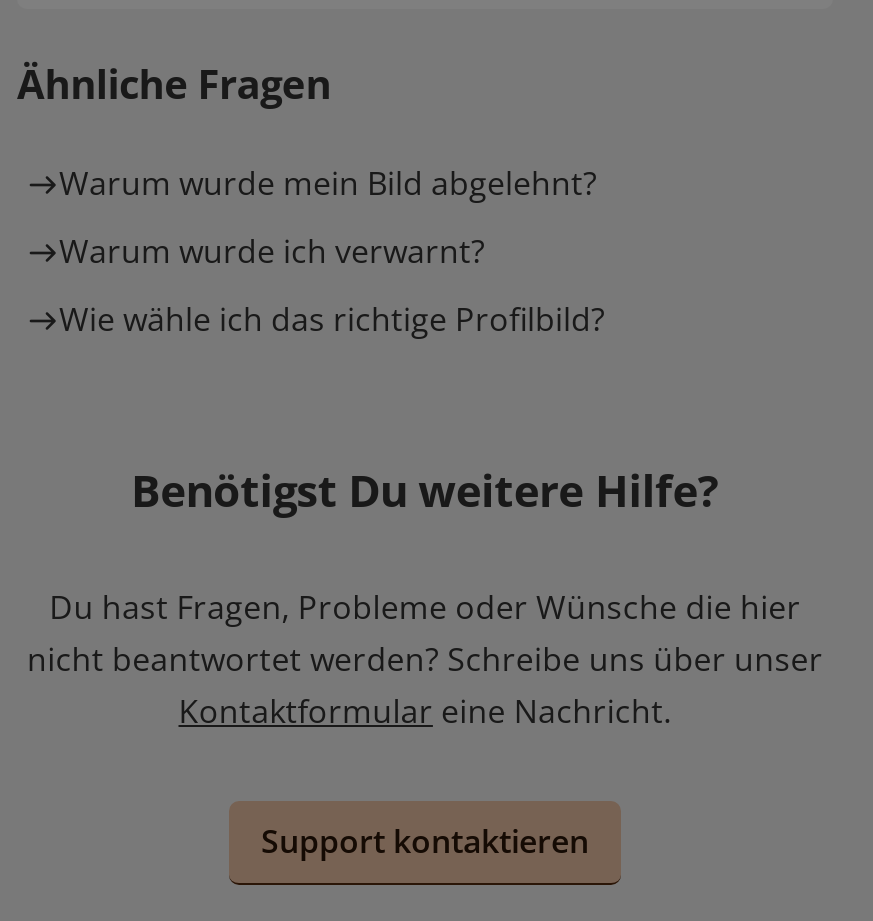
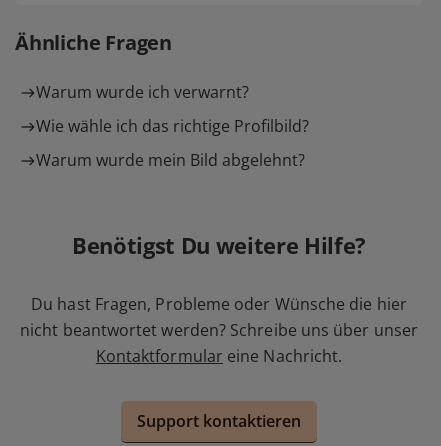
moved [59,161,597,205] -> [36,149,305,171]: Warum wurde mein Bild abgelehnt?
moved [59,229,605,341] -> [36,81,309,137]: Warum wurde ich verwarnt? | Wie wähle ich das richtige Profilbild?

